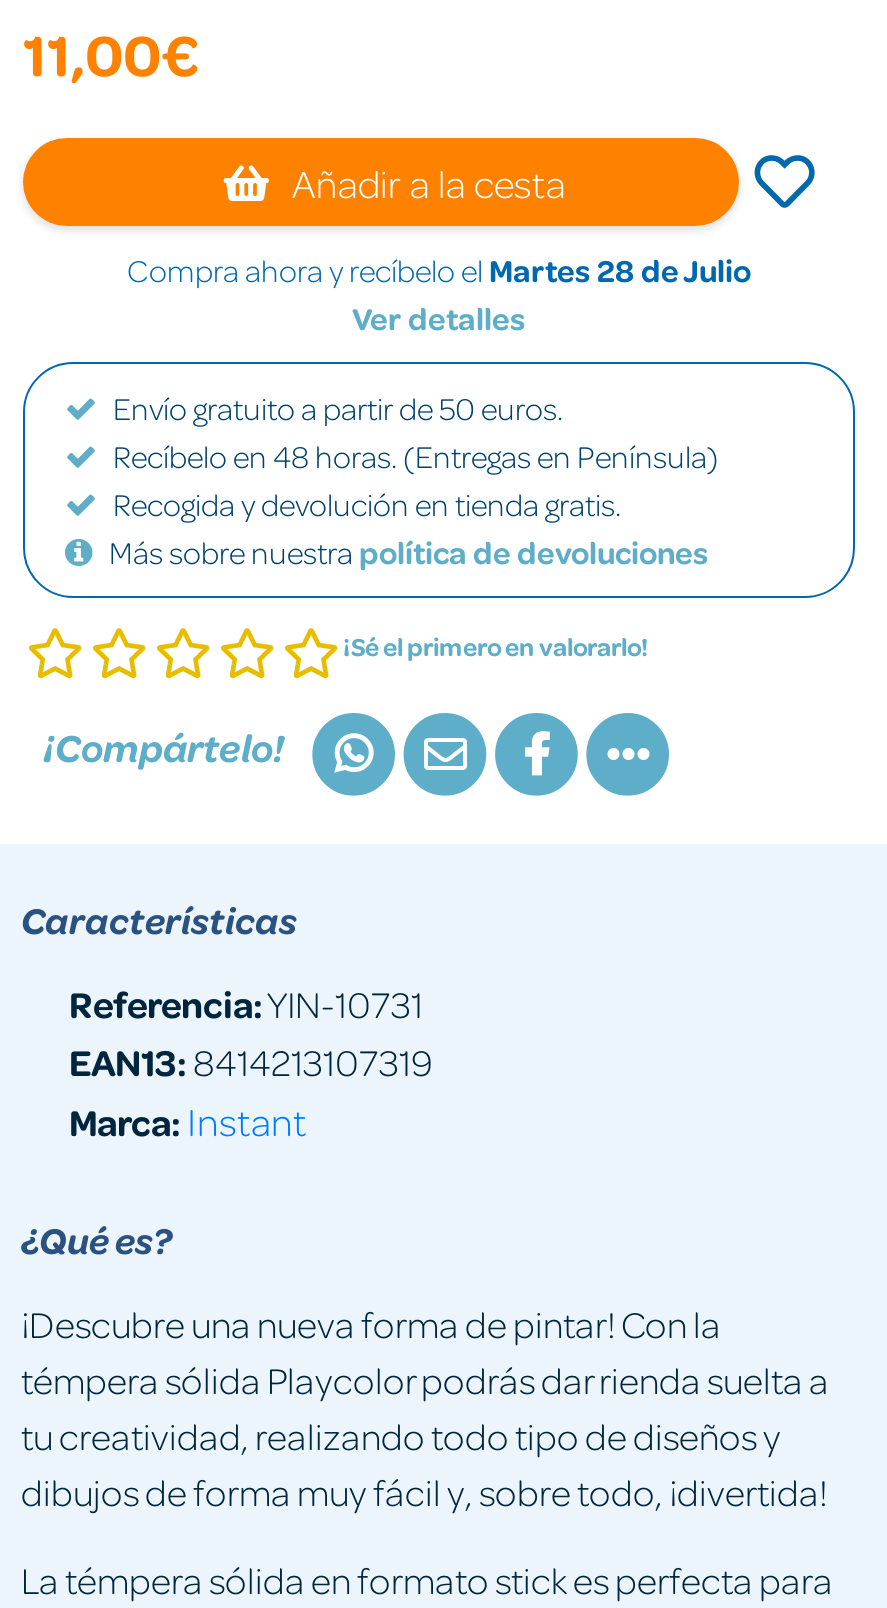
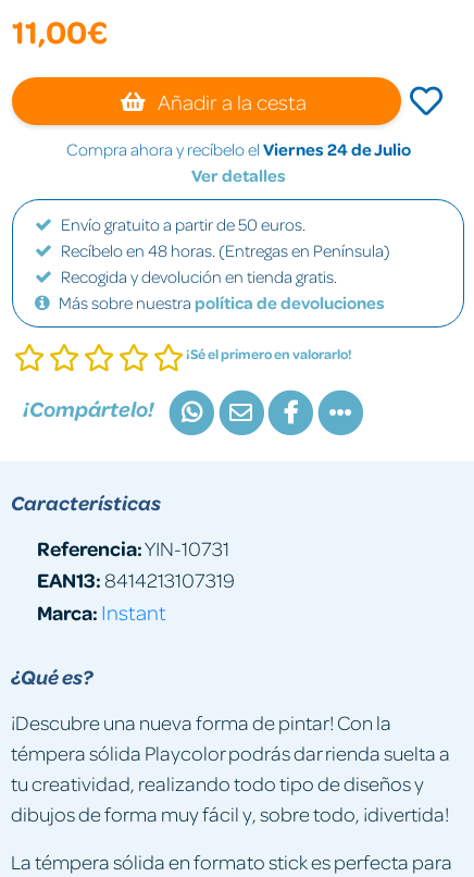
[127,250,751,290] Compra ahora y recíbelo el Martes 28 de Julio -> [66,138,410,160] Compra ahora y recíbelo el Viernes 24 de Julio

